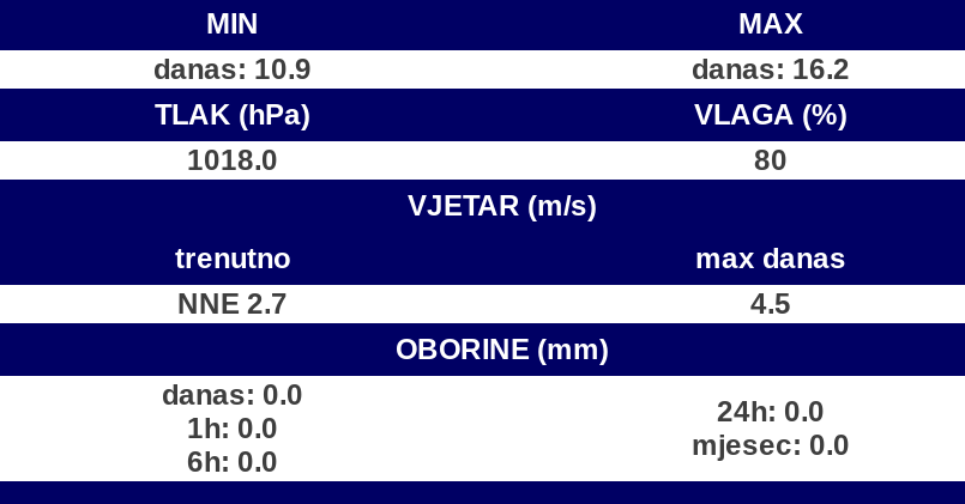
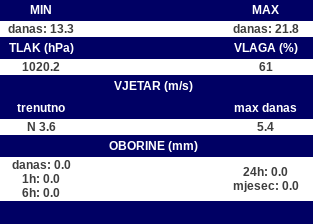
[153,53,312,86] danas: 10.9 -> [8,22,74,36] danas: 13.3
[692,53,850,86] danas: 16.2 -> [232,22,298,36] danas: 21.8
[187,144,278,177] 1018.0 -> [22,60,60,74] 1020.2
[754,144,788,177] 80 -> [258,60,272,74] 61
[177,287,791,321] NNE 2.7 | 4.5 -> [26,120,274,134] N 3.6 | 5.4

